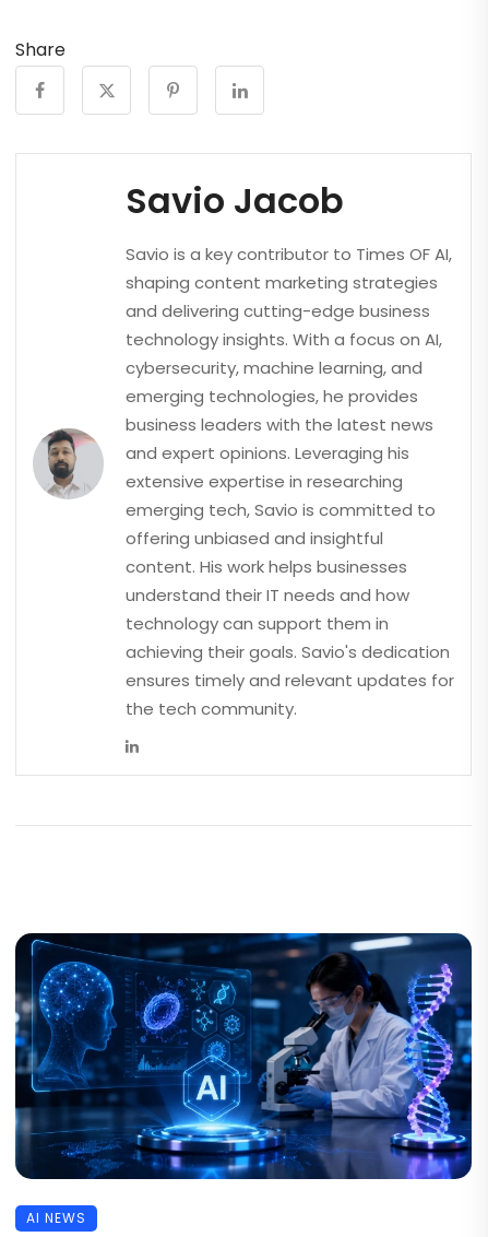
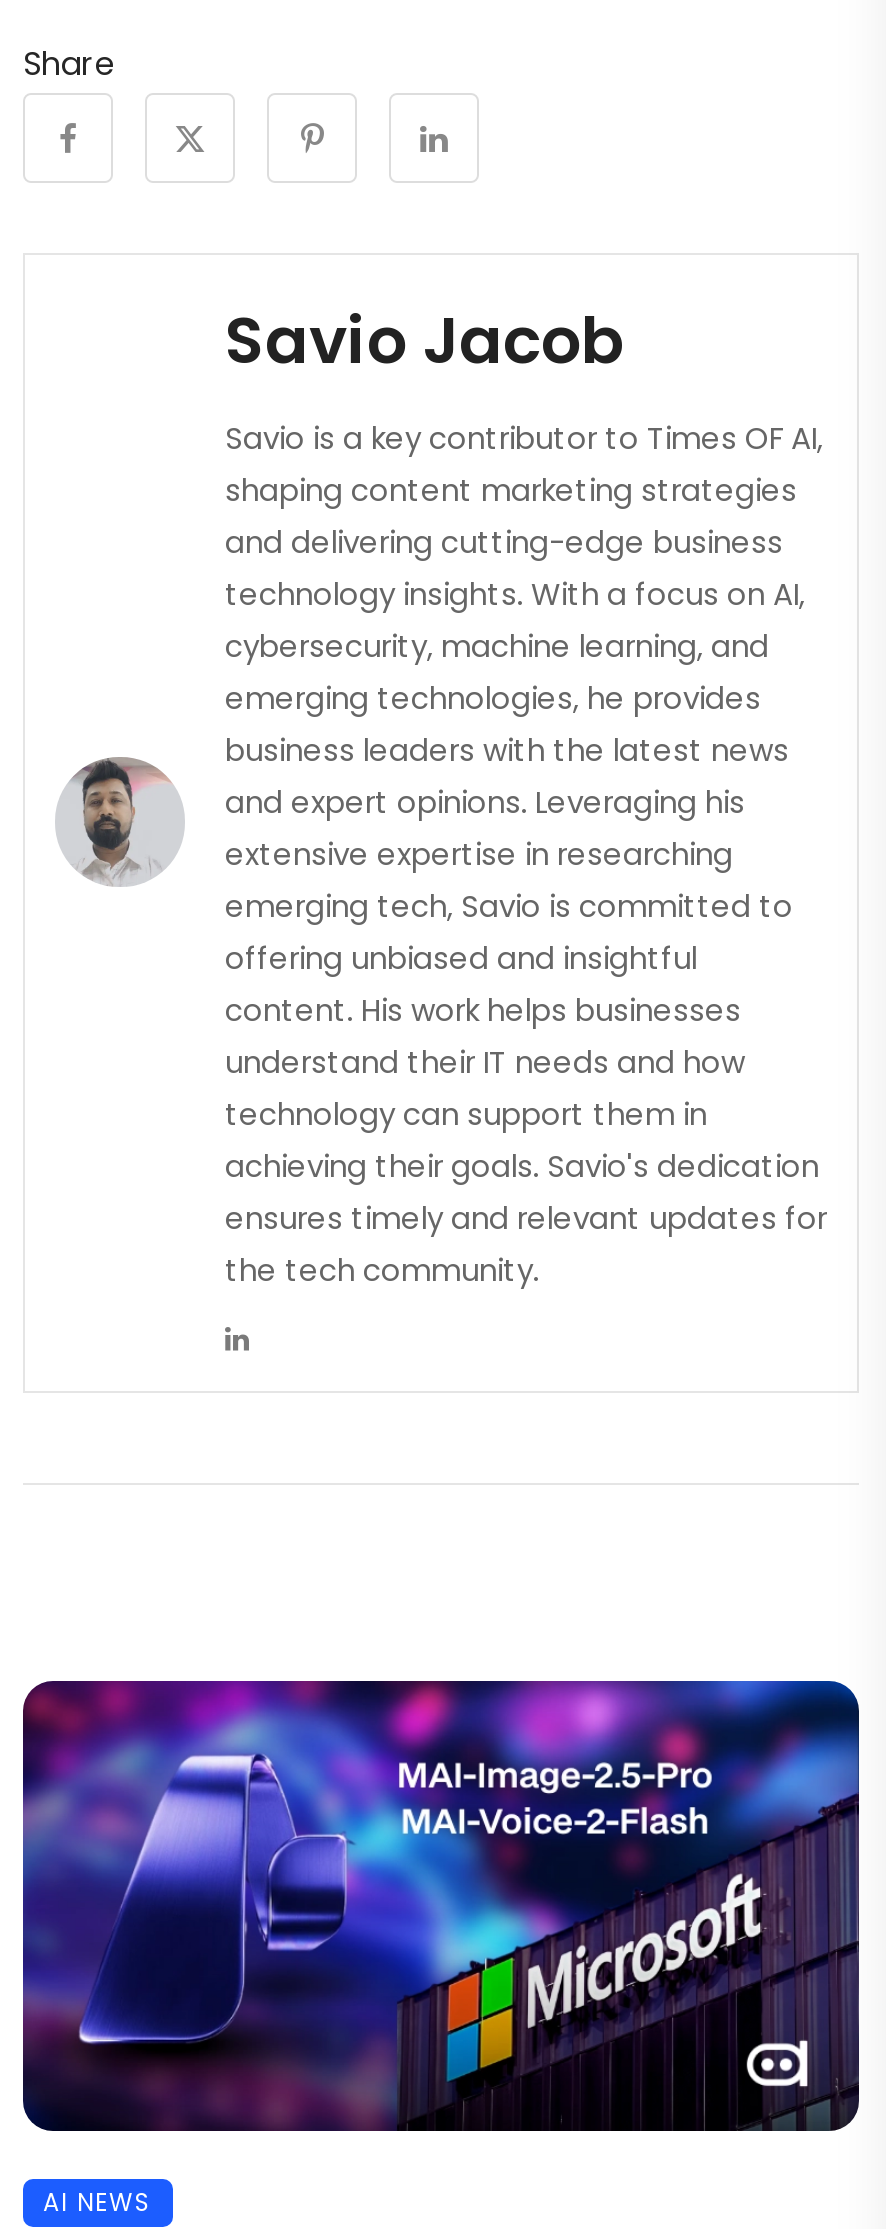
[14,932,473,1180] [image] -> [21,1679,861,2133] [image]

